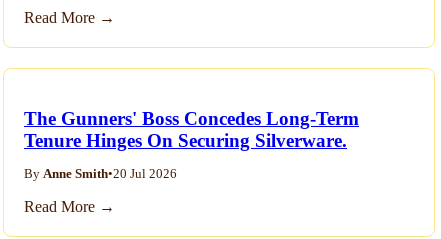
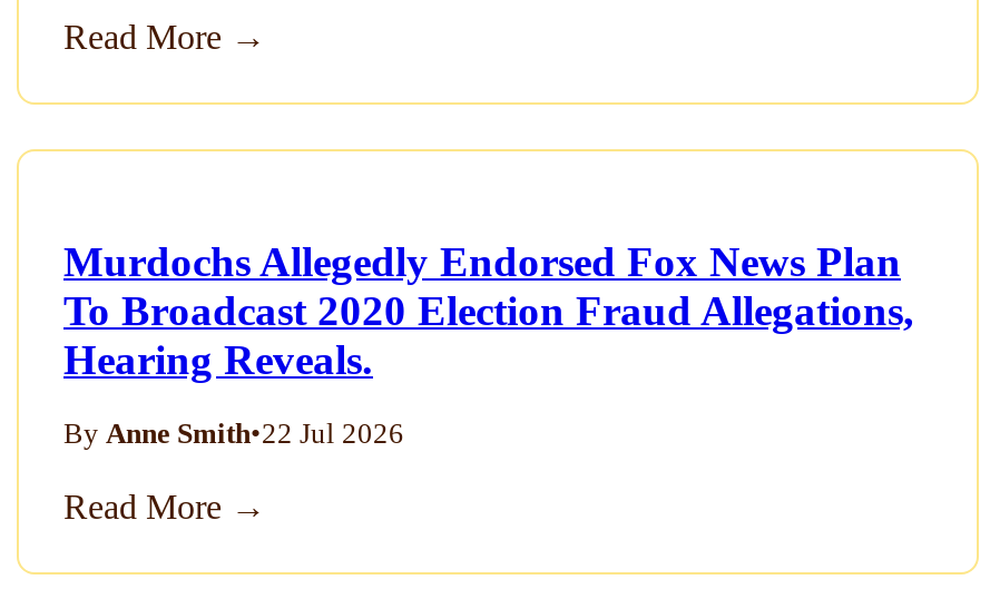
[24,108,359,151] The Gunners' Boss Concedes Long-Term | Tenure Hinges On Securing Silverware. -> [63,238,914,382] Murdochs Allegedly Endorsed Fox News Plan | To Broadcast 2020 Election Fraud Allegations, | Hearing Reveals.
[24,167,177,181] By Anne Smith•20 Jul 2026 -> [63,418,404,449] By Anne Smith•22 Jul 2026

